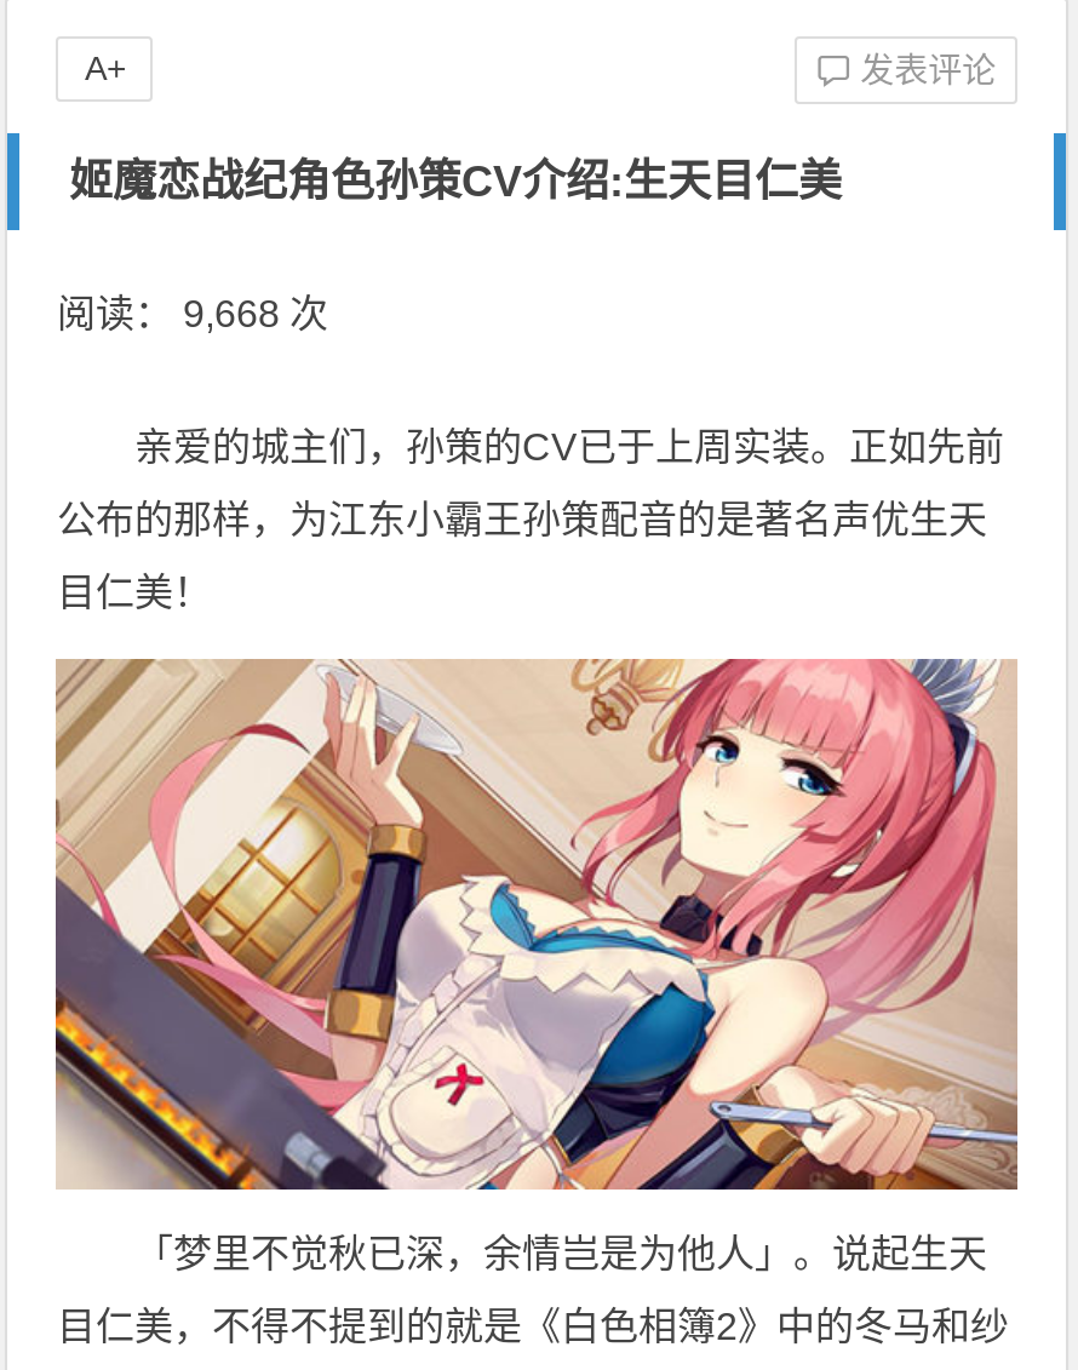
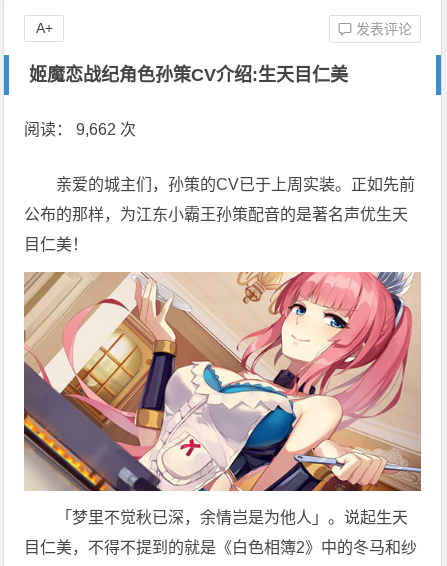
[57,293,328,334] 阅读： 9,668 次 -> [24,121,136,138] 阅读： 9,662 次

